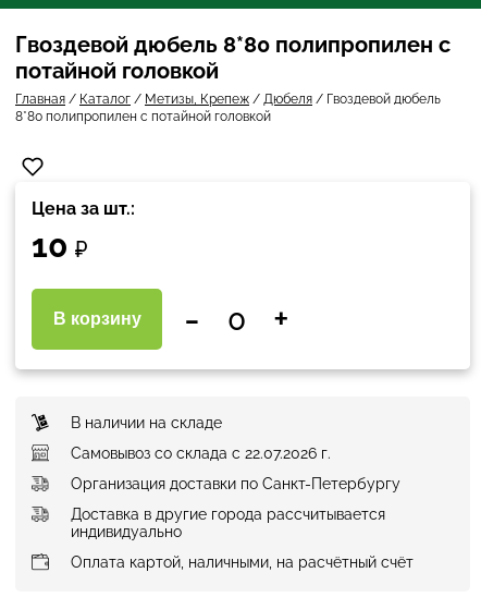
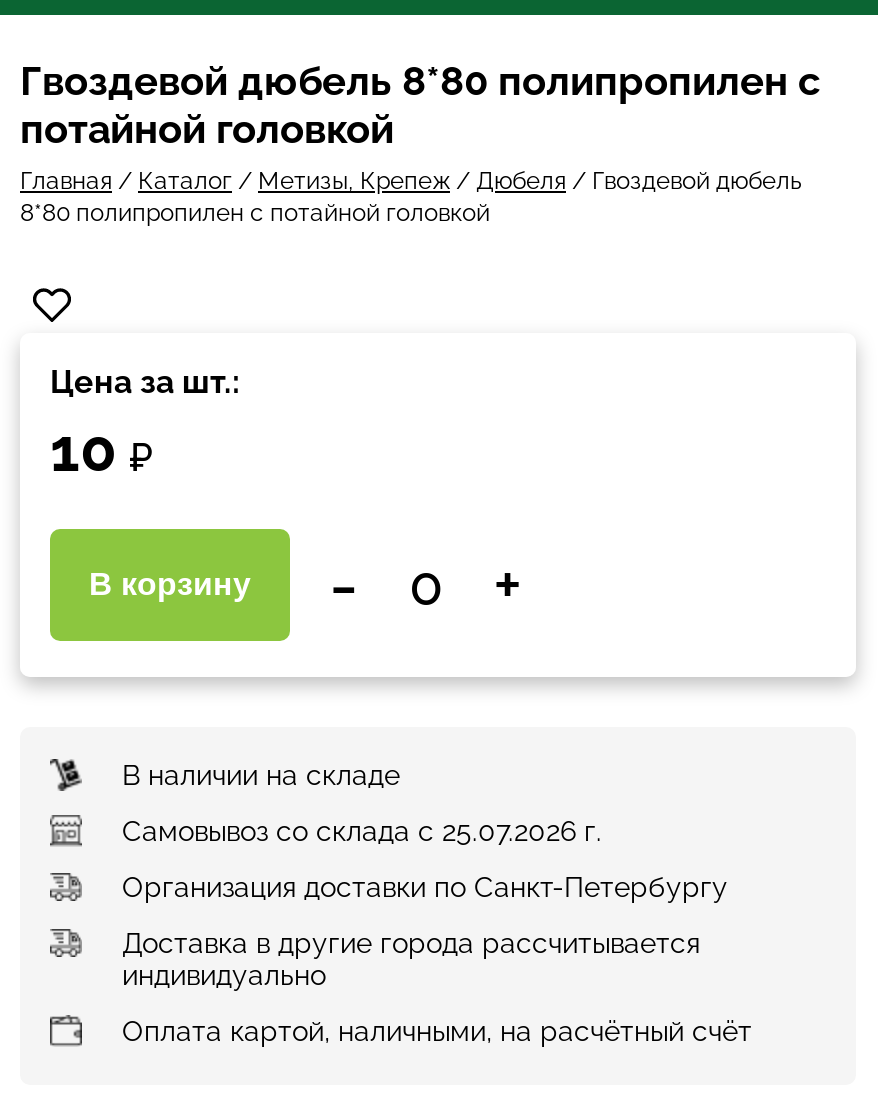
[71,444,331,462] Самовывоз со склада с 22.07.2026 г. -> [122,815,602,847] Самовывоз со склада с 25.07.2026 г.

